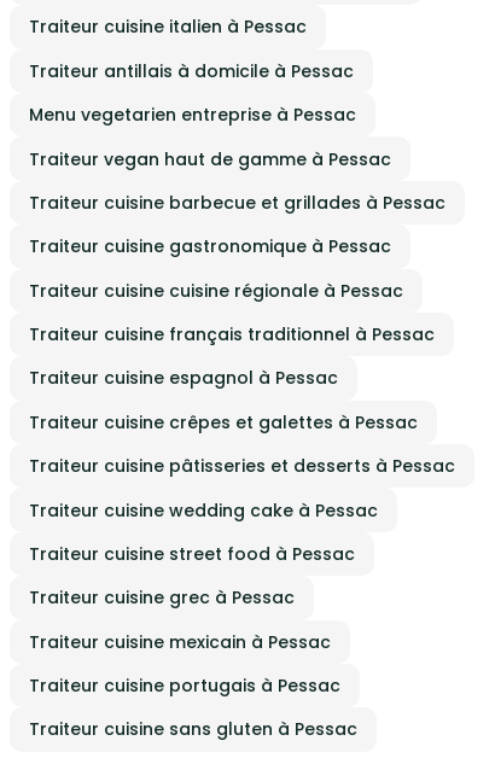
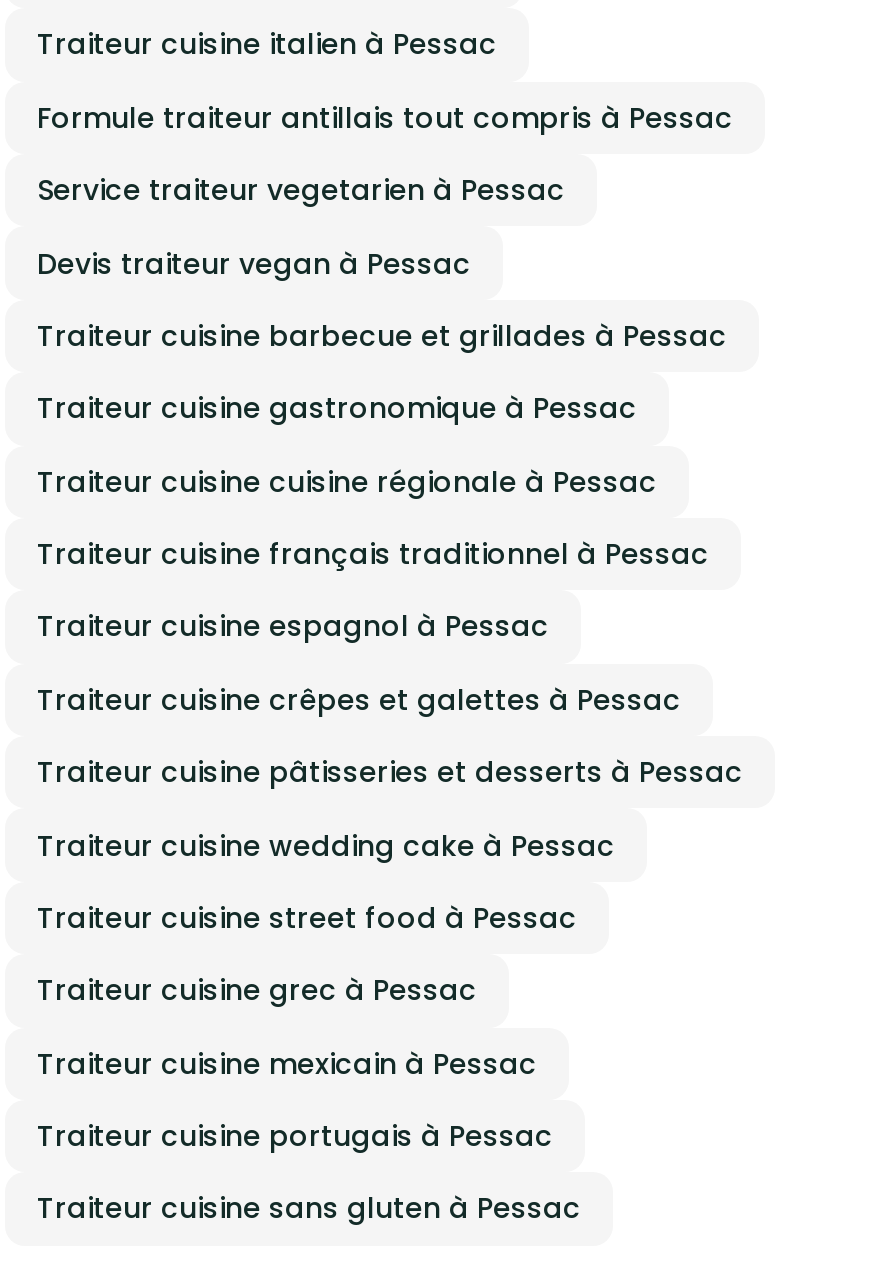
[29,59,354,83] Traiteur antillais à domicile à Pessac -> [37,98,733,138] Formule traiteur antillais tout compris à Pessac
[29,103,356,127] Menu vegetarien entreprise à Pessac -> [37,170,565,210] Service traiteur vegetarien à Pessac
[29,147,391,171] Traiteur vegan haut de gamme à Pessac -> [37,243,471,283] Devis traiteur vegan à Pessac

